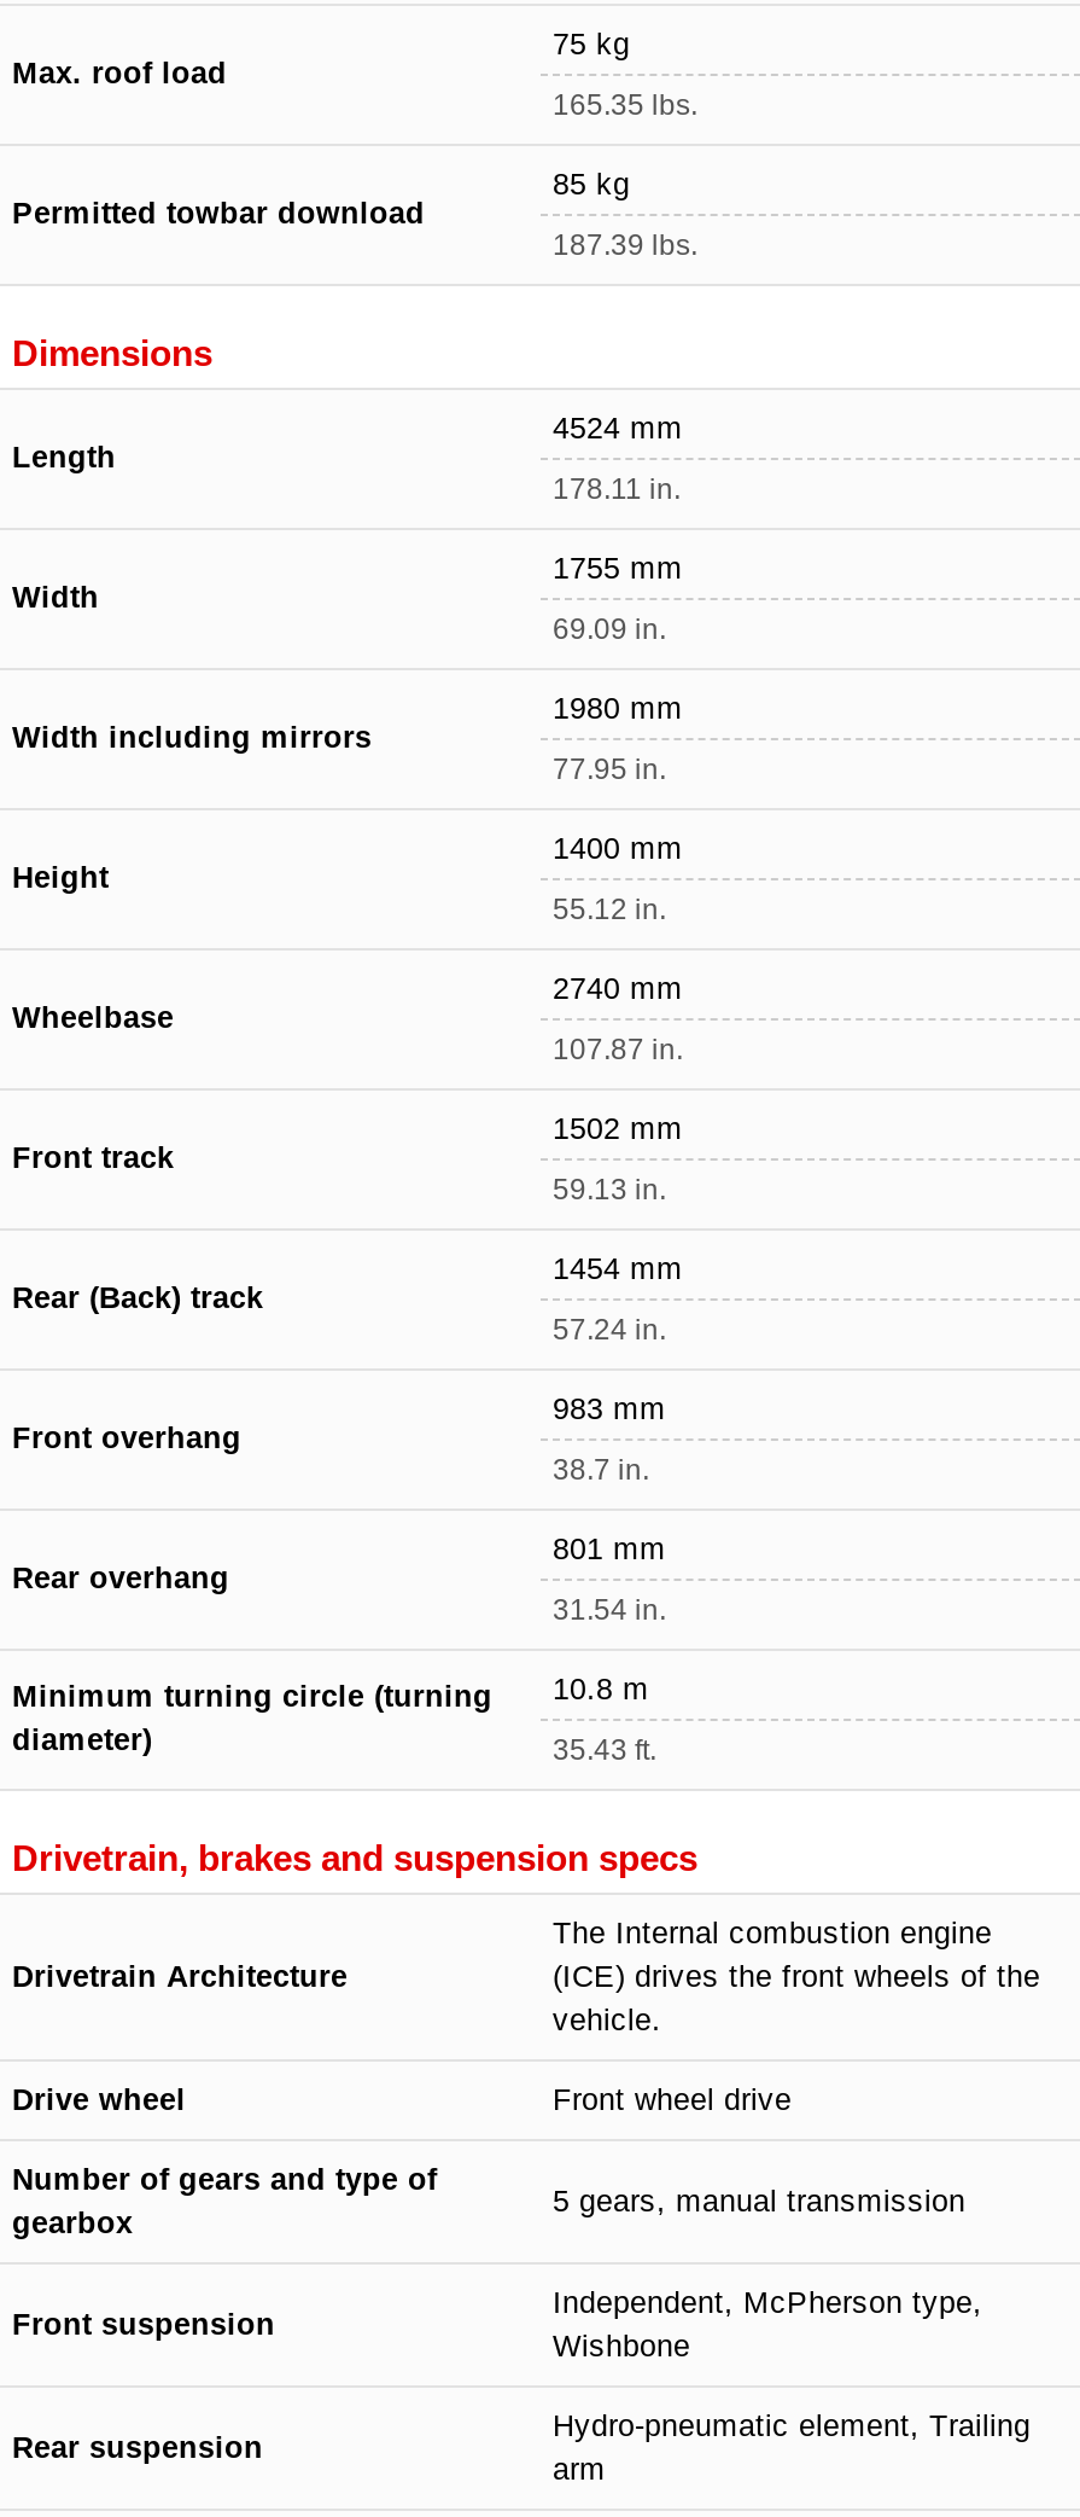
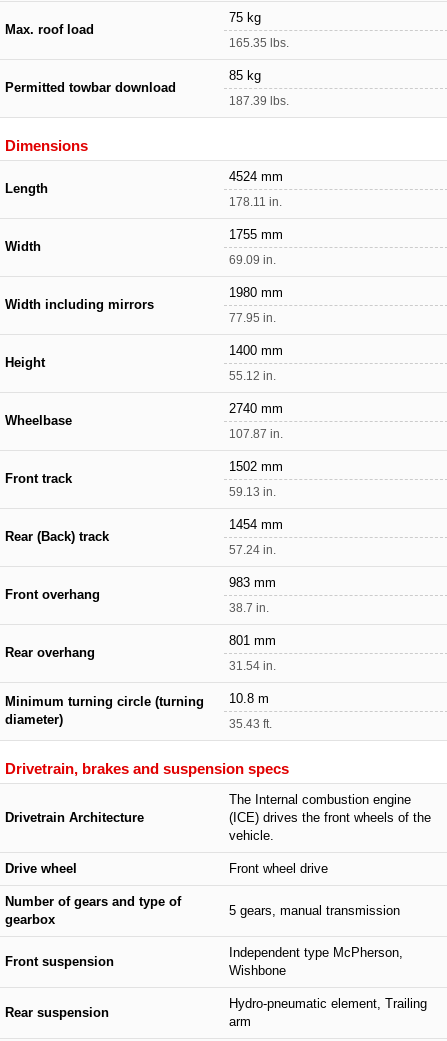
[553,2286,982,2320] Independent, McPherson type, -> [229,946,403,960] Independent type McPherson,

